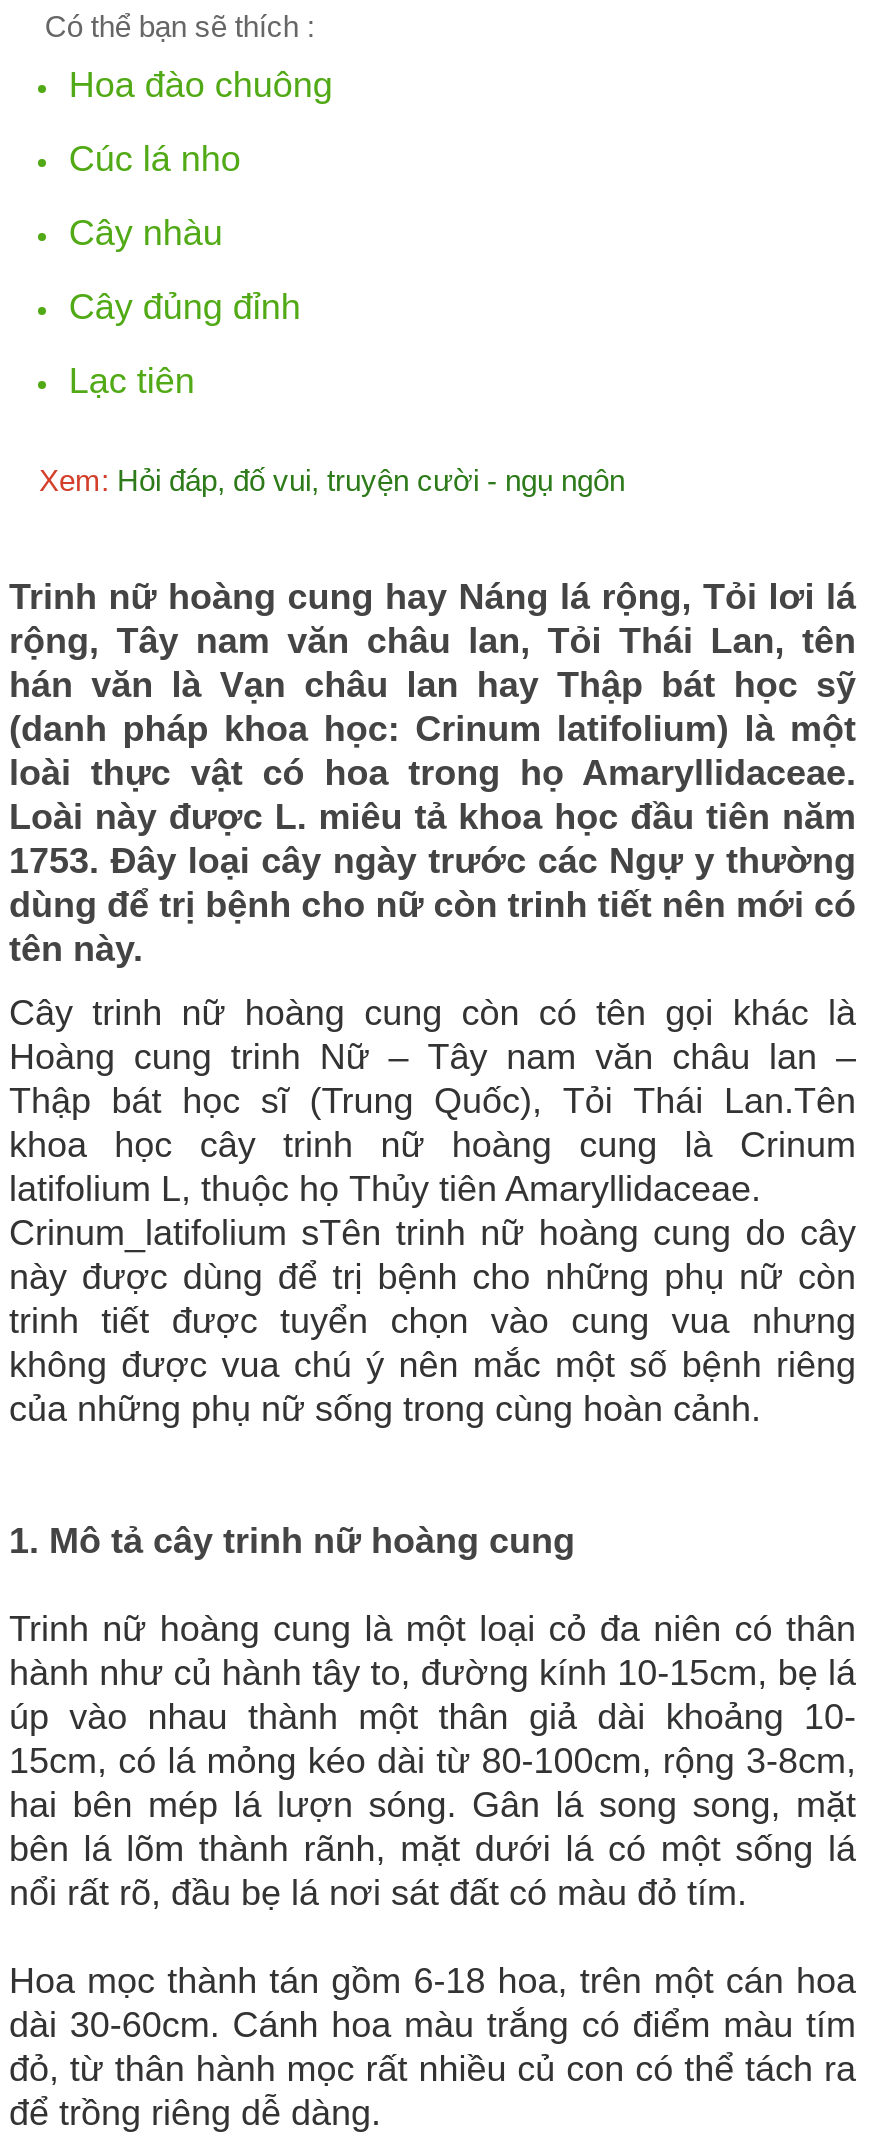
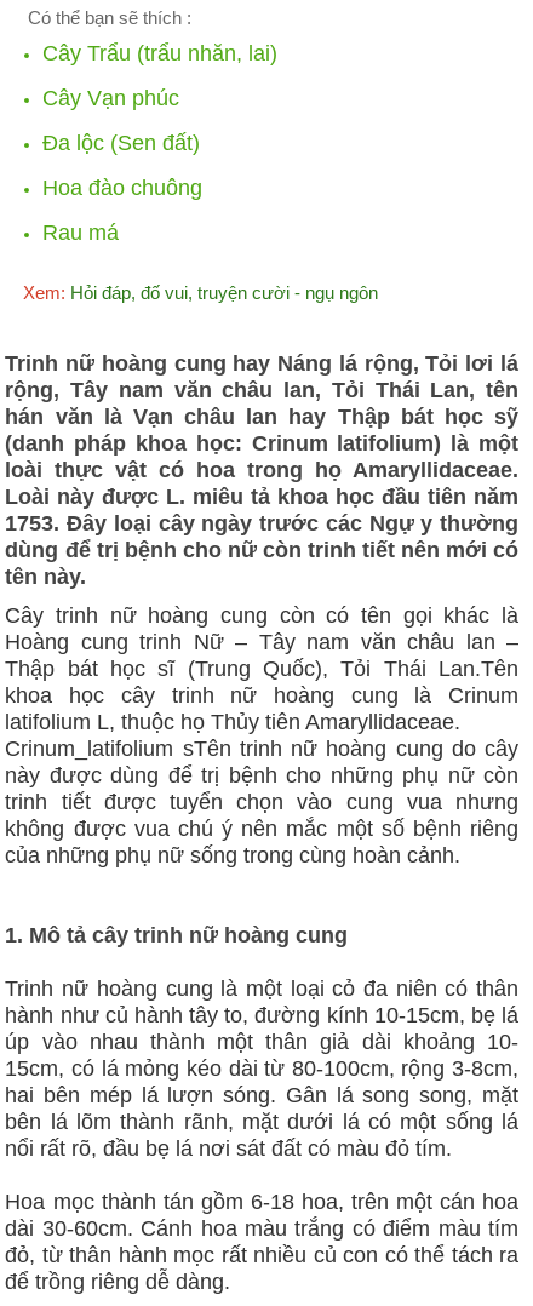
none -> [42,42,277,156] Cây Trẩu (trẩu nhăn, lai) | Cây Vạn phúc | Đa lộc (Sen đất)
moved [69,66,333,106] -> [42,176,202,200]: Hoa đào chuông
[69,140,301,402] Cúc lá nho | Cây nhàu | Cây đủng đỉnh | Lạc tiên -> [42,221,119,245] Rau má

